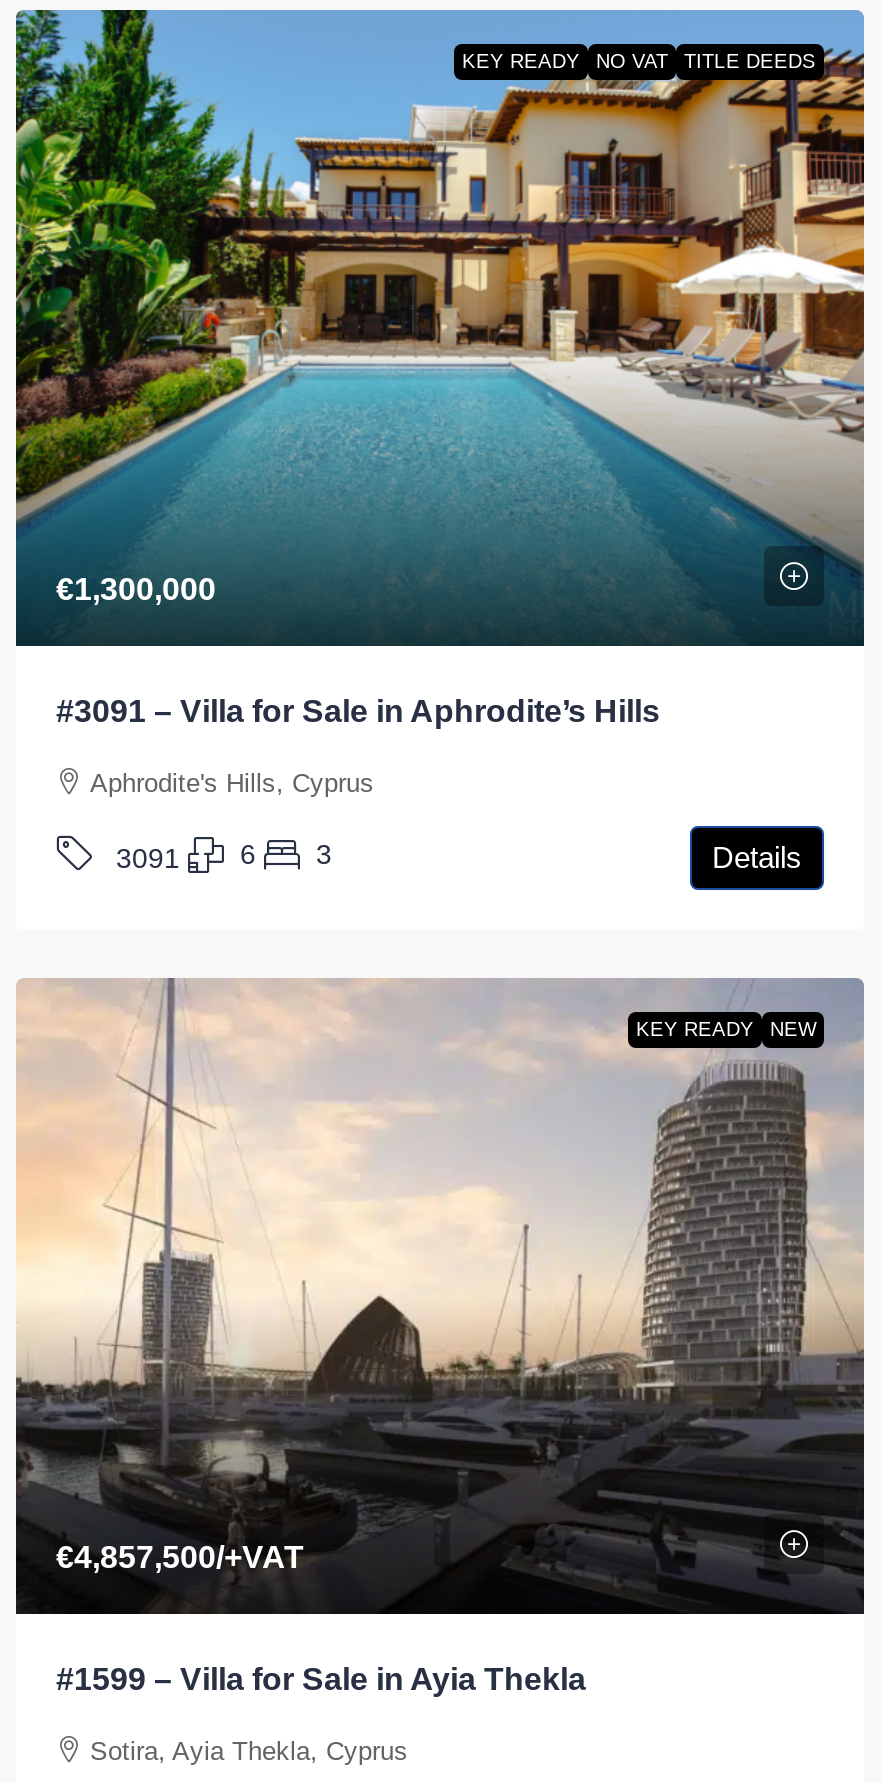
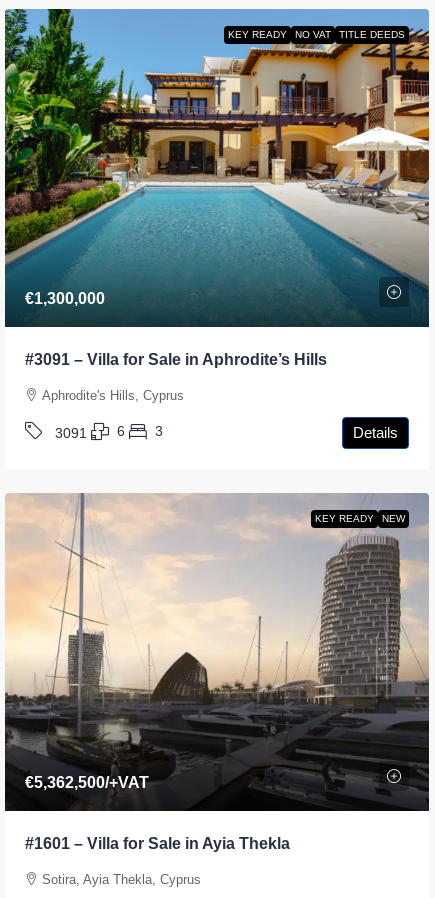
[56,1540,304,1574] €4,857,500/+VAT -> [25,774,149,791] €5,362,500/+VAT
[56,1662,586,1696] #1599 – Villa for Sale in Ayia Thekla -> [25,835,290,852] #1601 – Villa for Sale in Ayia Thekla

